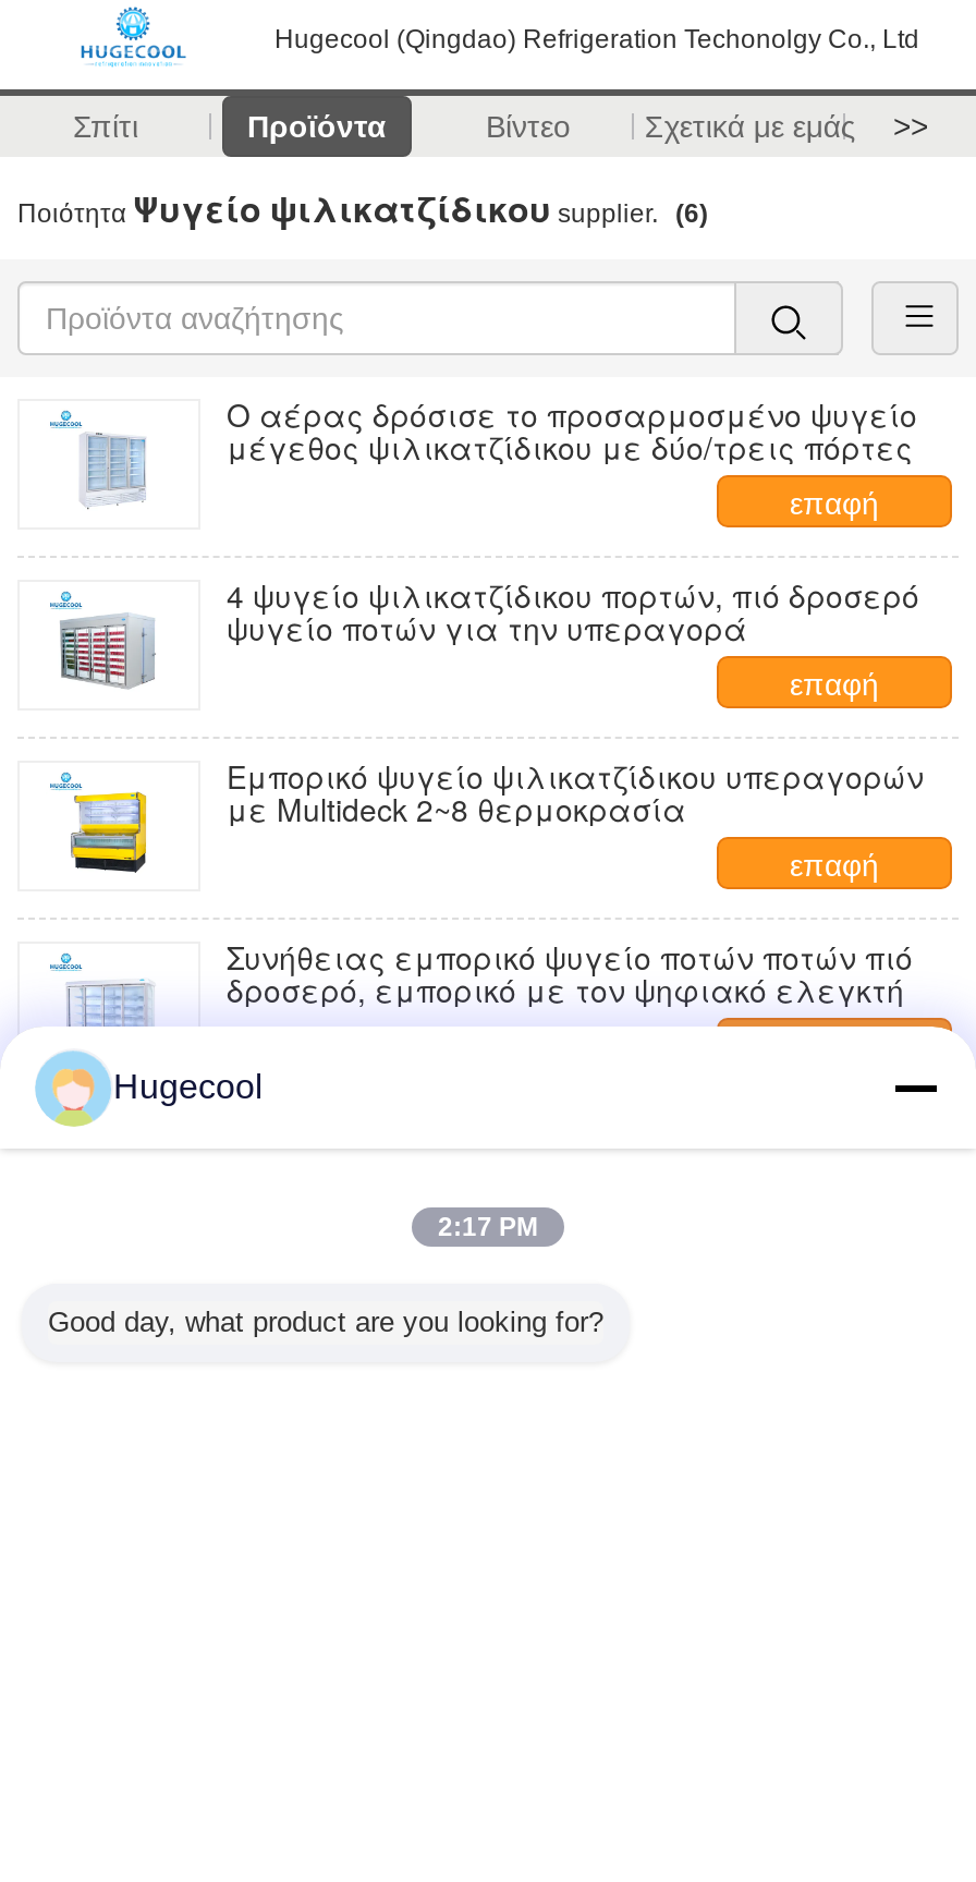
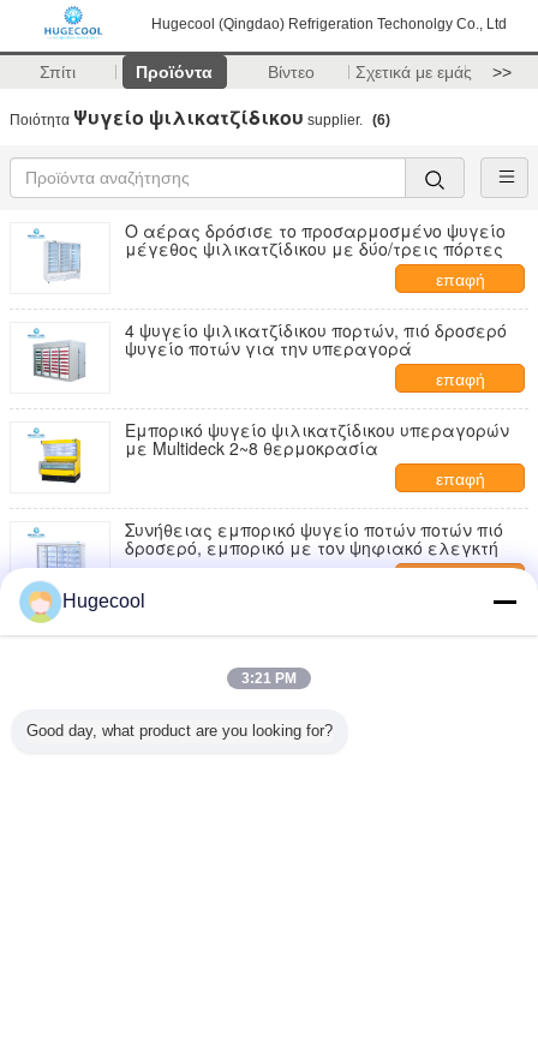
[438,1212,538,1242] 2:17 PM -> [241,670,297,687] 3:21 PM

